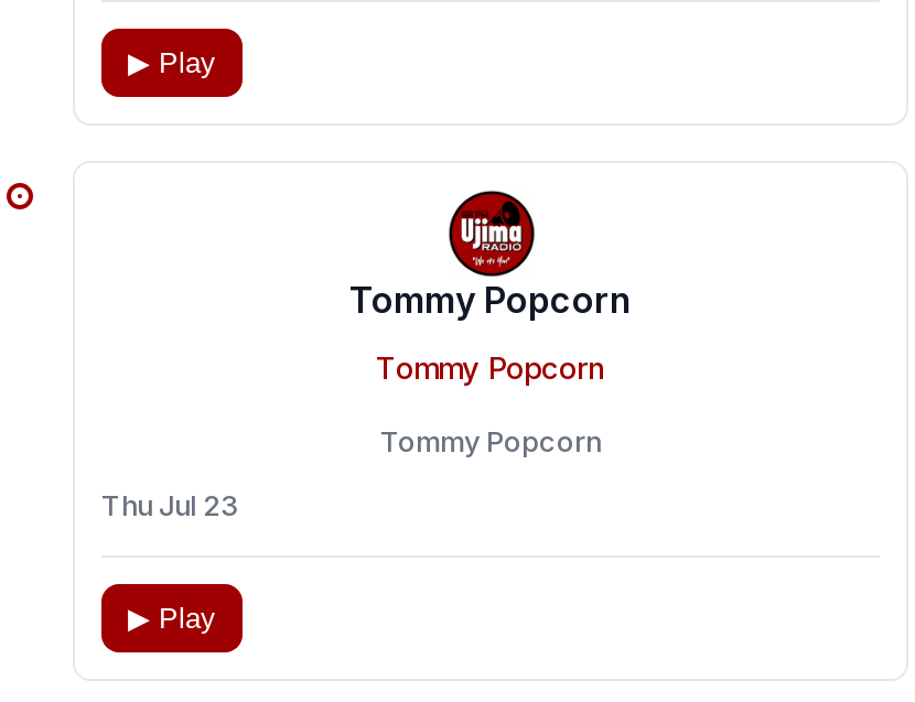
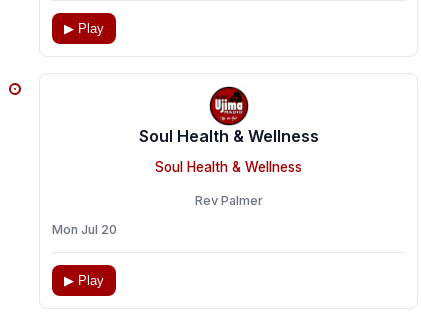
[349,278,632,322] Tommy Popcorn -> [138,126,318,146] Soul Health & Wellness
[376,350,605,386] Tommy Popcorn -> [155,159,302,175] Soul Health & Wellness
[380,425,601,458] Tommy Popcorn -> [194,193,262,208] Rev Palmer
[101,489,238,522] Thu Jul 23 -> [52,222,117,237] Mon Jul 20

